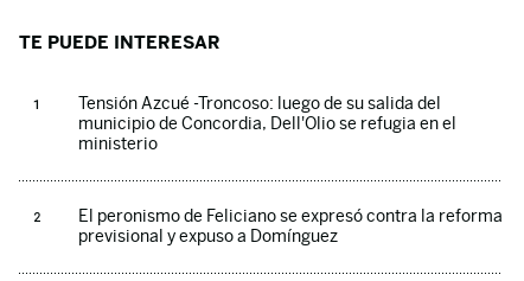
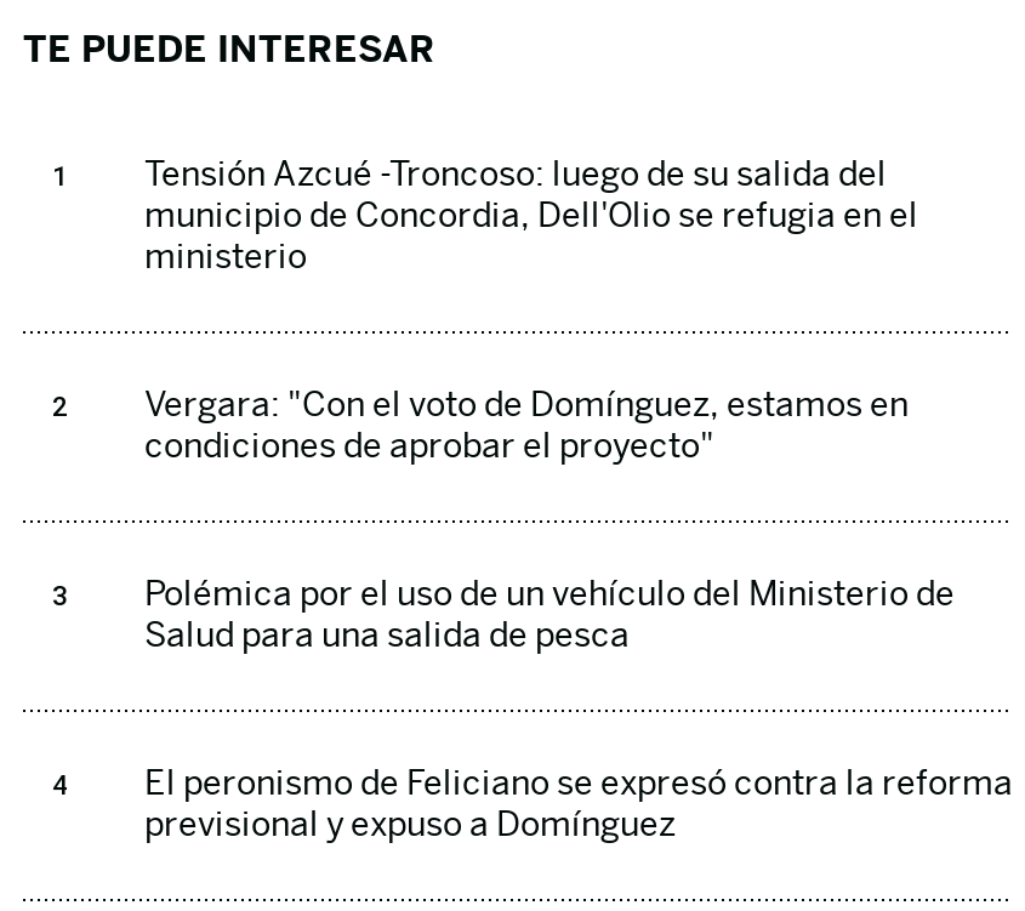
none -> [144,384,909,464] Vergara: "Con el voto de Domínguez, estamos en | condiciones de aprobar el proyecto"
none -> [144,573,955,653] Polémica por el uso de un vehículo del Ministerio de | Salud para una salida de pesca

